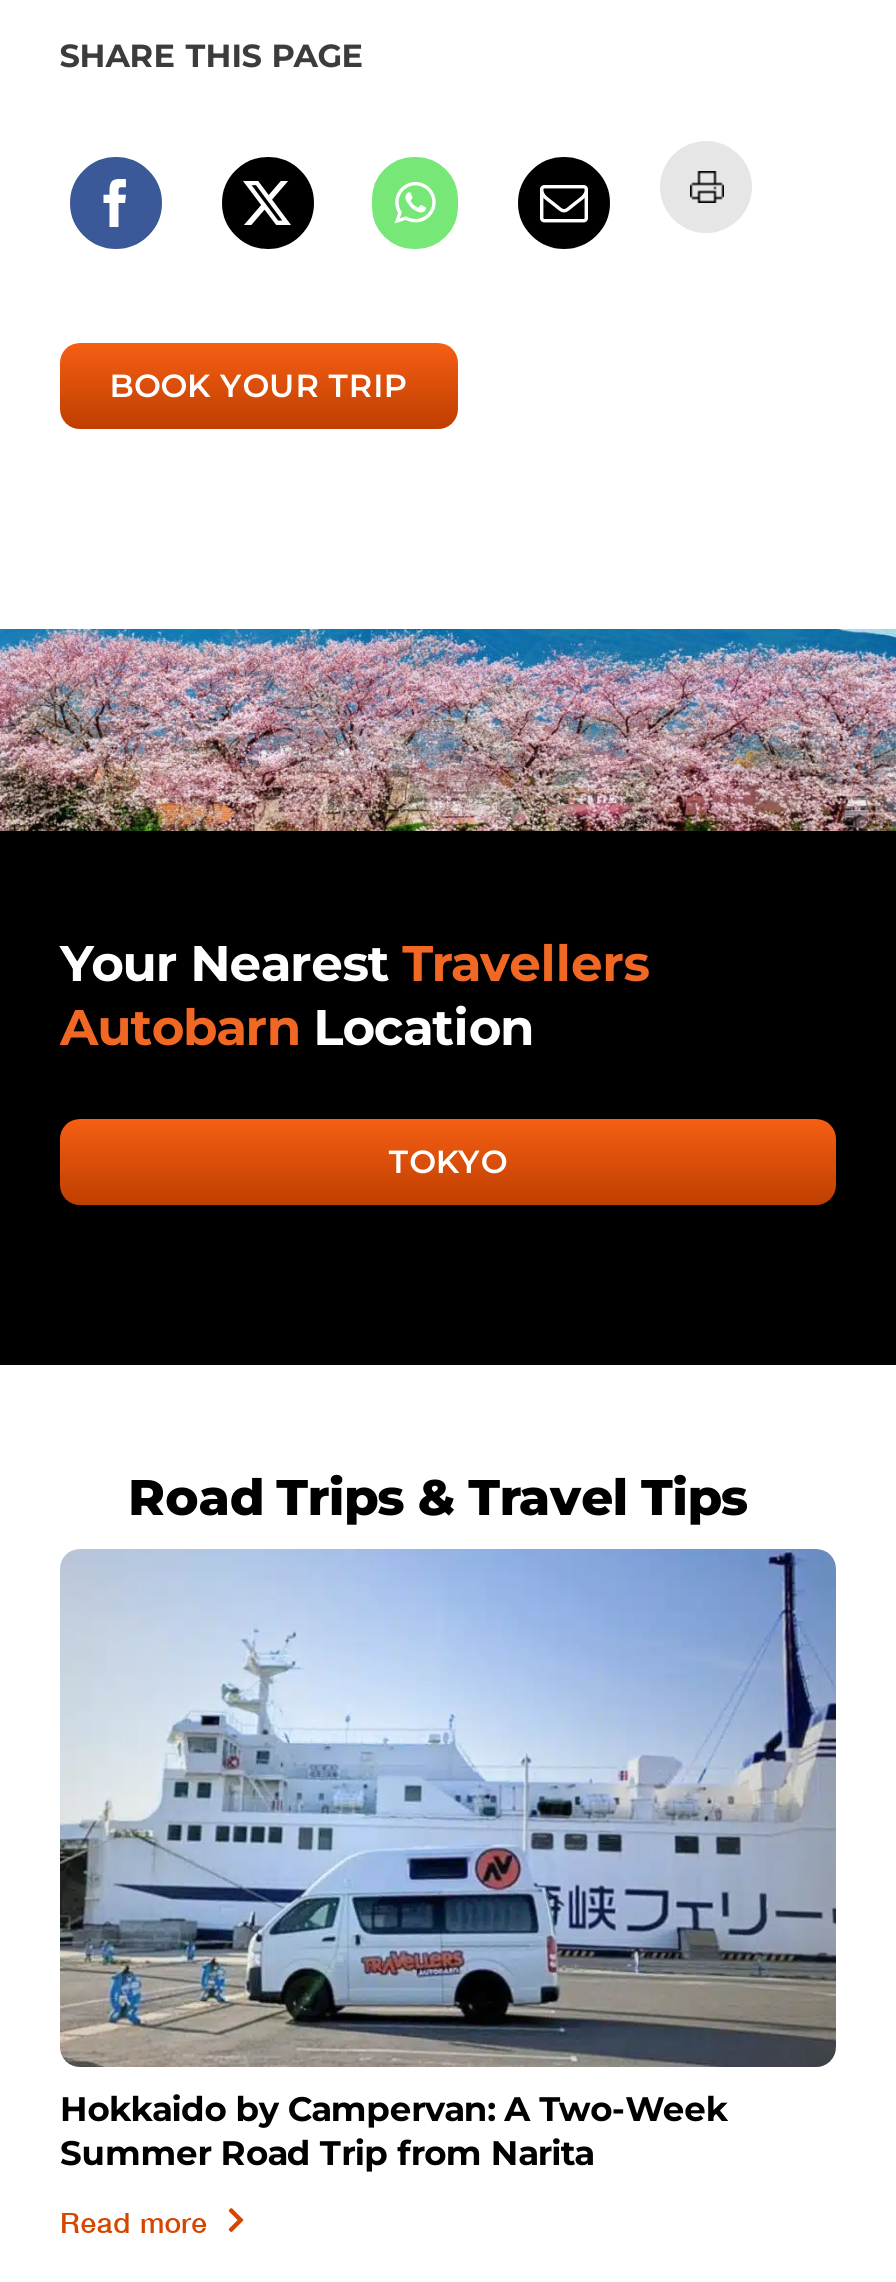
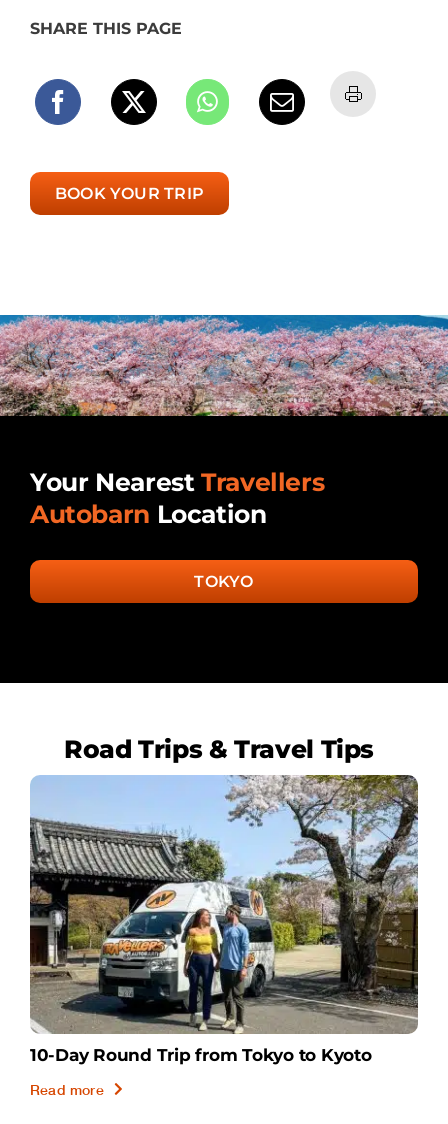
[60,1547,838,2172] [image] | Hokkaido by Campervan: A Two-Week | Summer Road Trip from Narita -> [29,774,419,1065] [image] | 10-Day Round Trip from Tokyo to Kyoto

